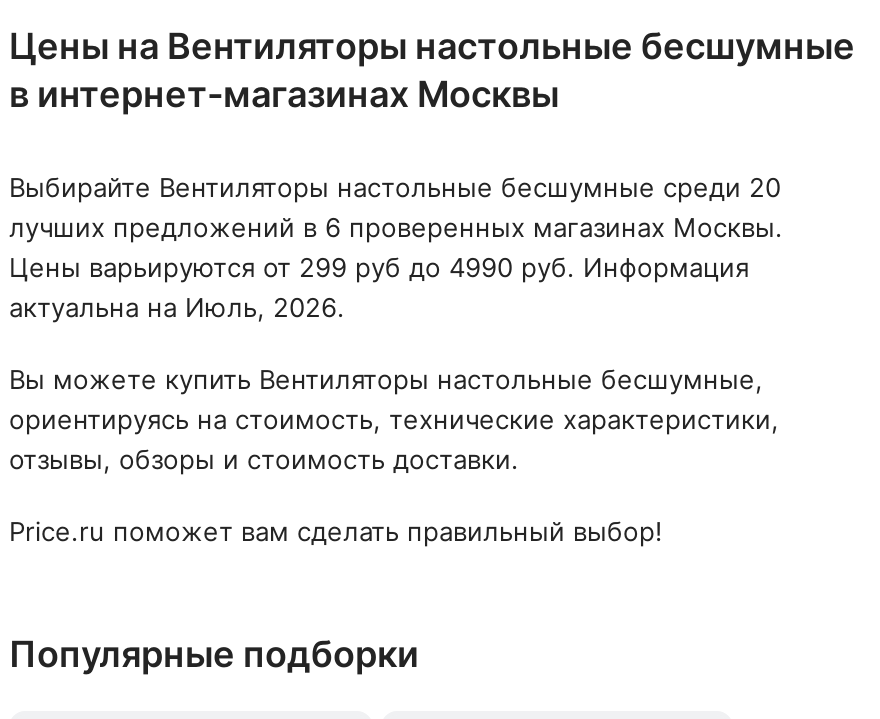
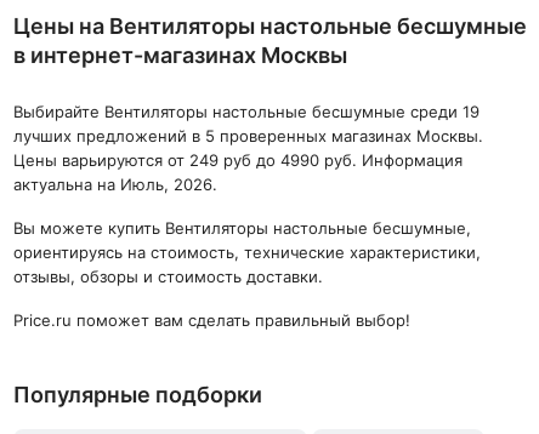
[9,171,781,203] Выбирайте Вентиляторы настольные бесшумные среди 20 -> [13,102,480,121] Выбирайте Вентиляторы настольные бесшумные среди 19
[9,211,783,243] лучших предложений в 6 проверенных магазинах Москвы. -> [13,126,483,145] лучших предложений в 5 проверенных магазинах Москвы.
[9,251,749,283] Цены варьируются от 299 руб до 4990 руб. Информация -> [13,150,463,170] Цены варьируются от 249 руб до 4990 руб. Информация

